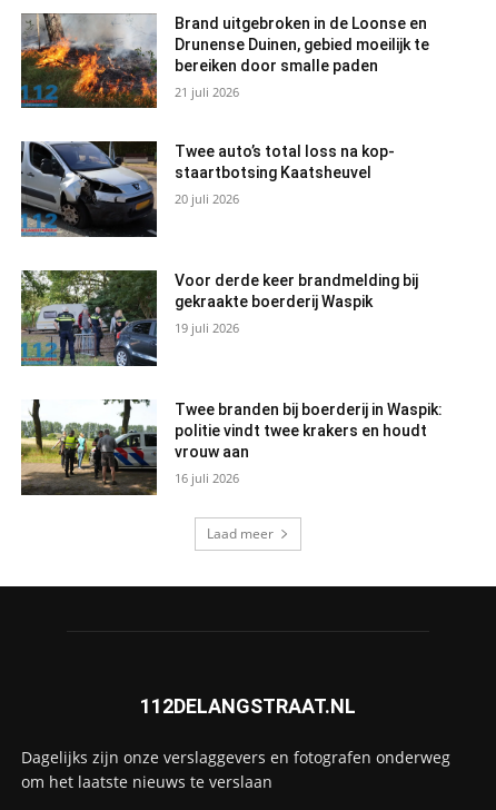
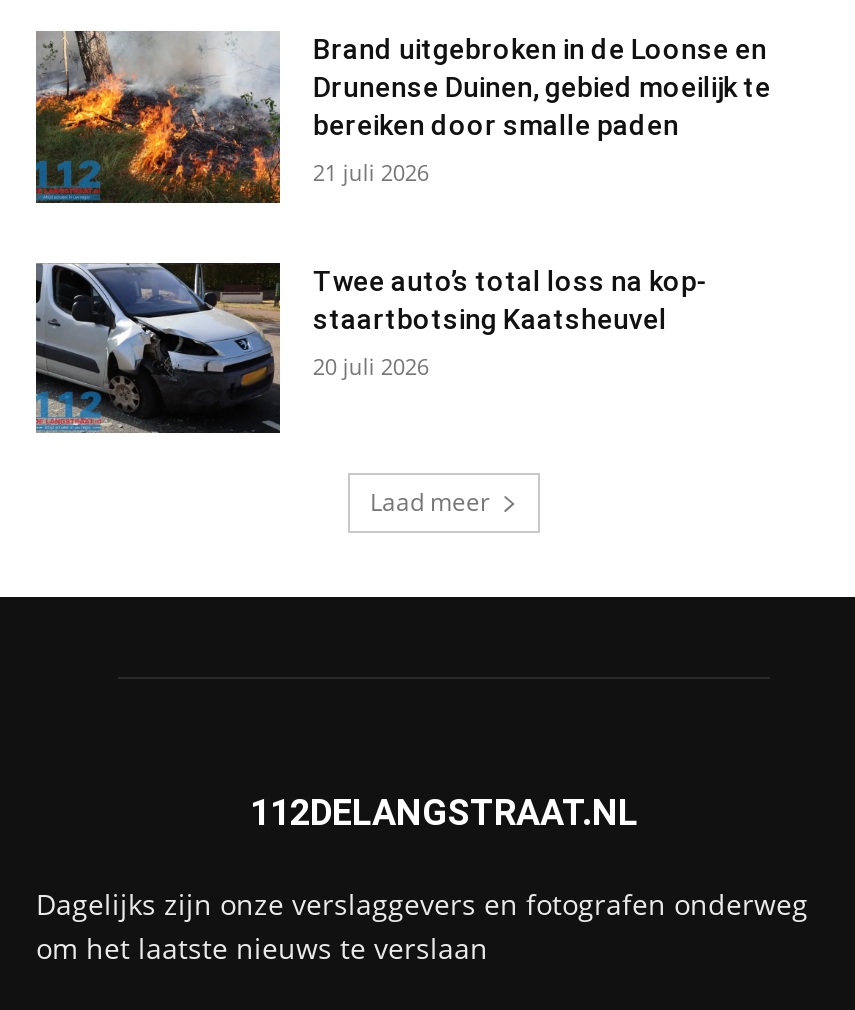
[20,269,419,367] [image] | Voor derde keer brandmelding bij | gekraakte boerderij Waspik | 19 juli 2026 -> none
[20,399,443,496] [image] | Twee branden bij boerderij in Waspik: | politie vindt twee krakers en houdt | vrouw aan | 16 juli 2026 -> none

